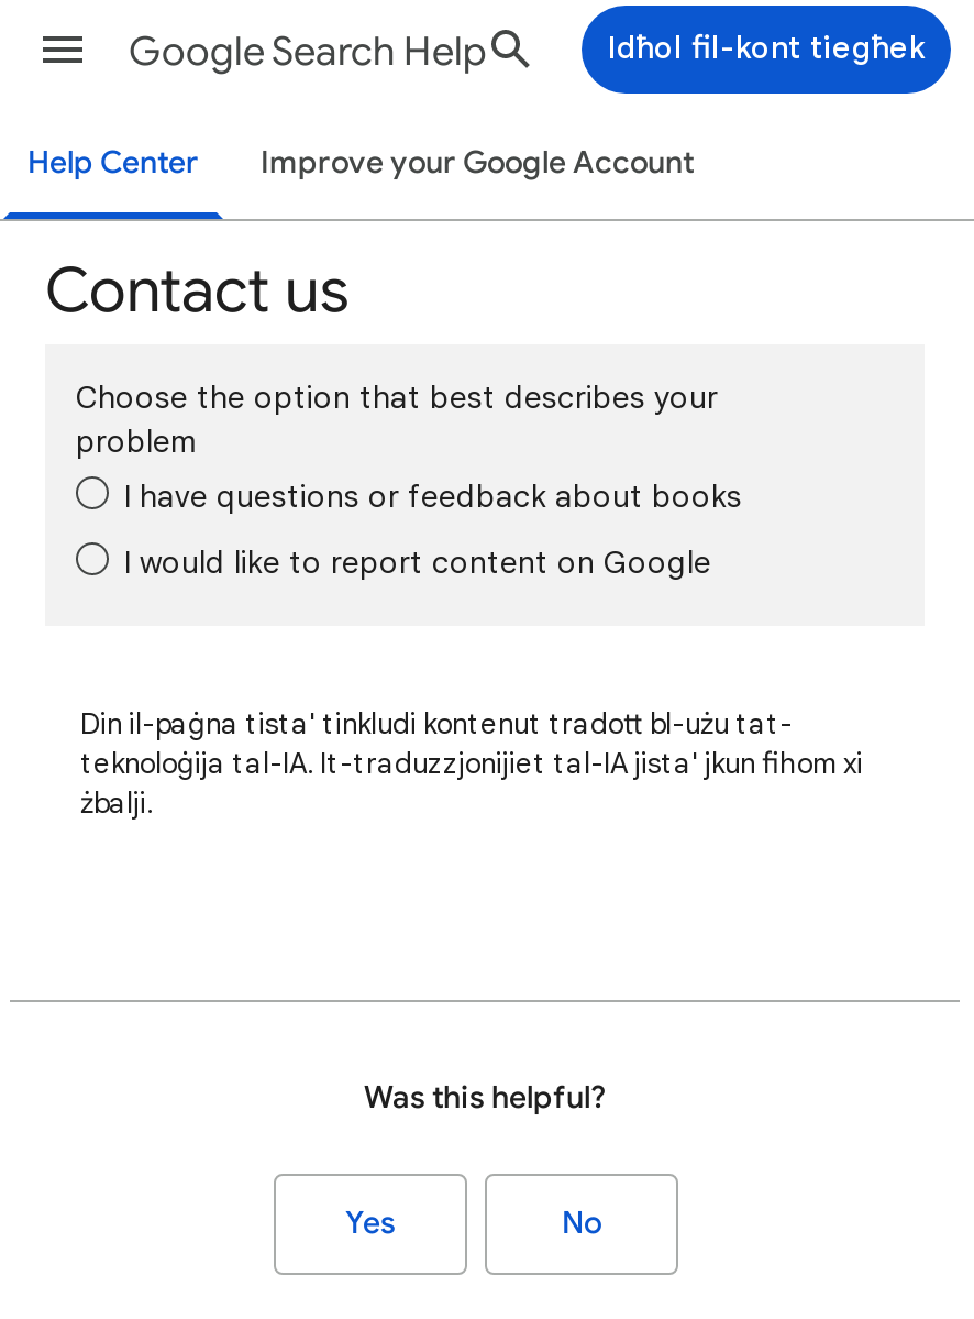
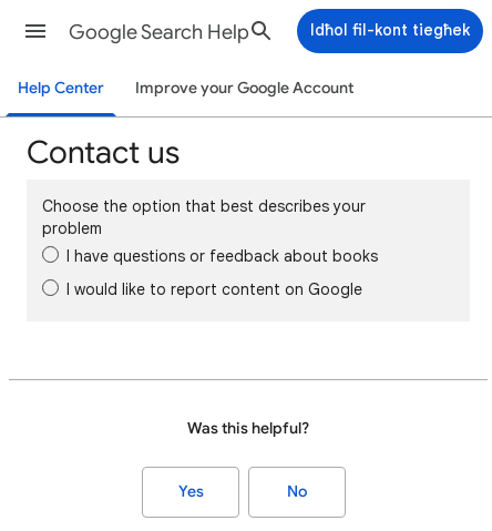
[80,705,863,822] Din il-paġna tista' tinkludi kontenut tradott bl-użu tat- | teknoloġija tal-IA. It-traduzzjonijiet tal-IA jista' jkun fihom xi | żbalji. -> none

